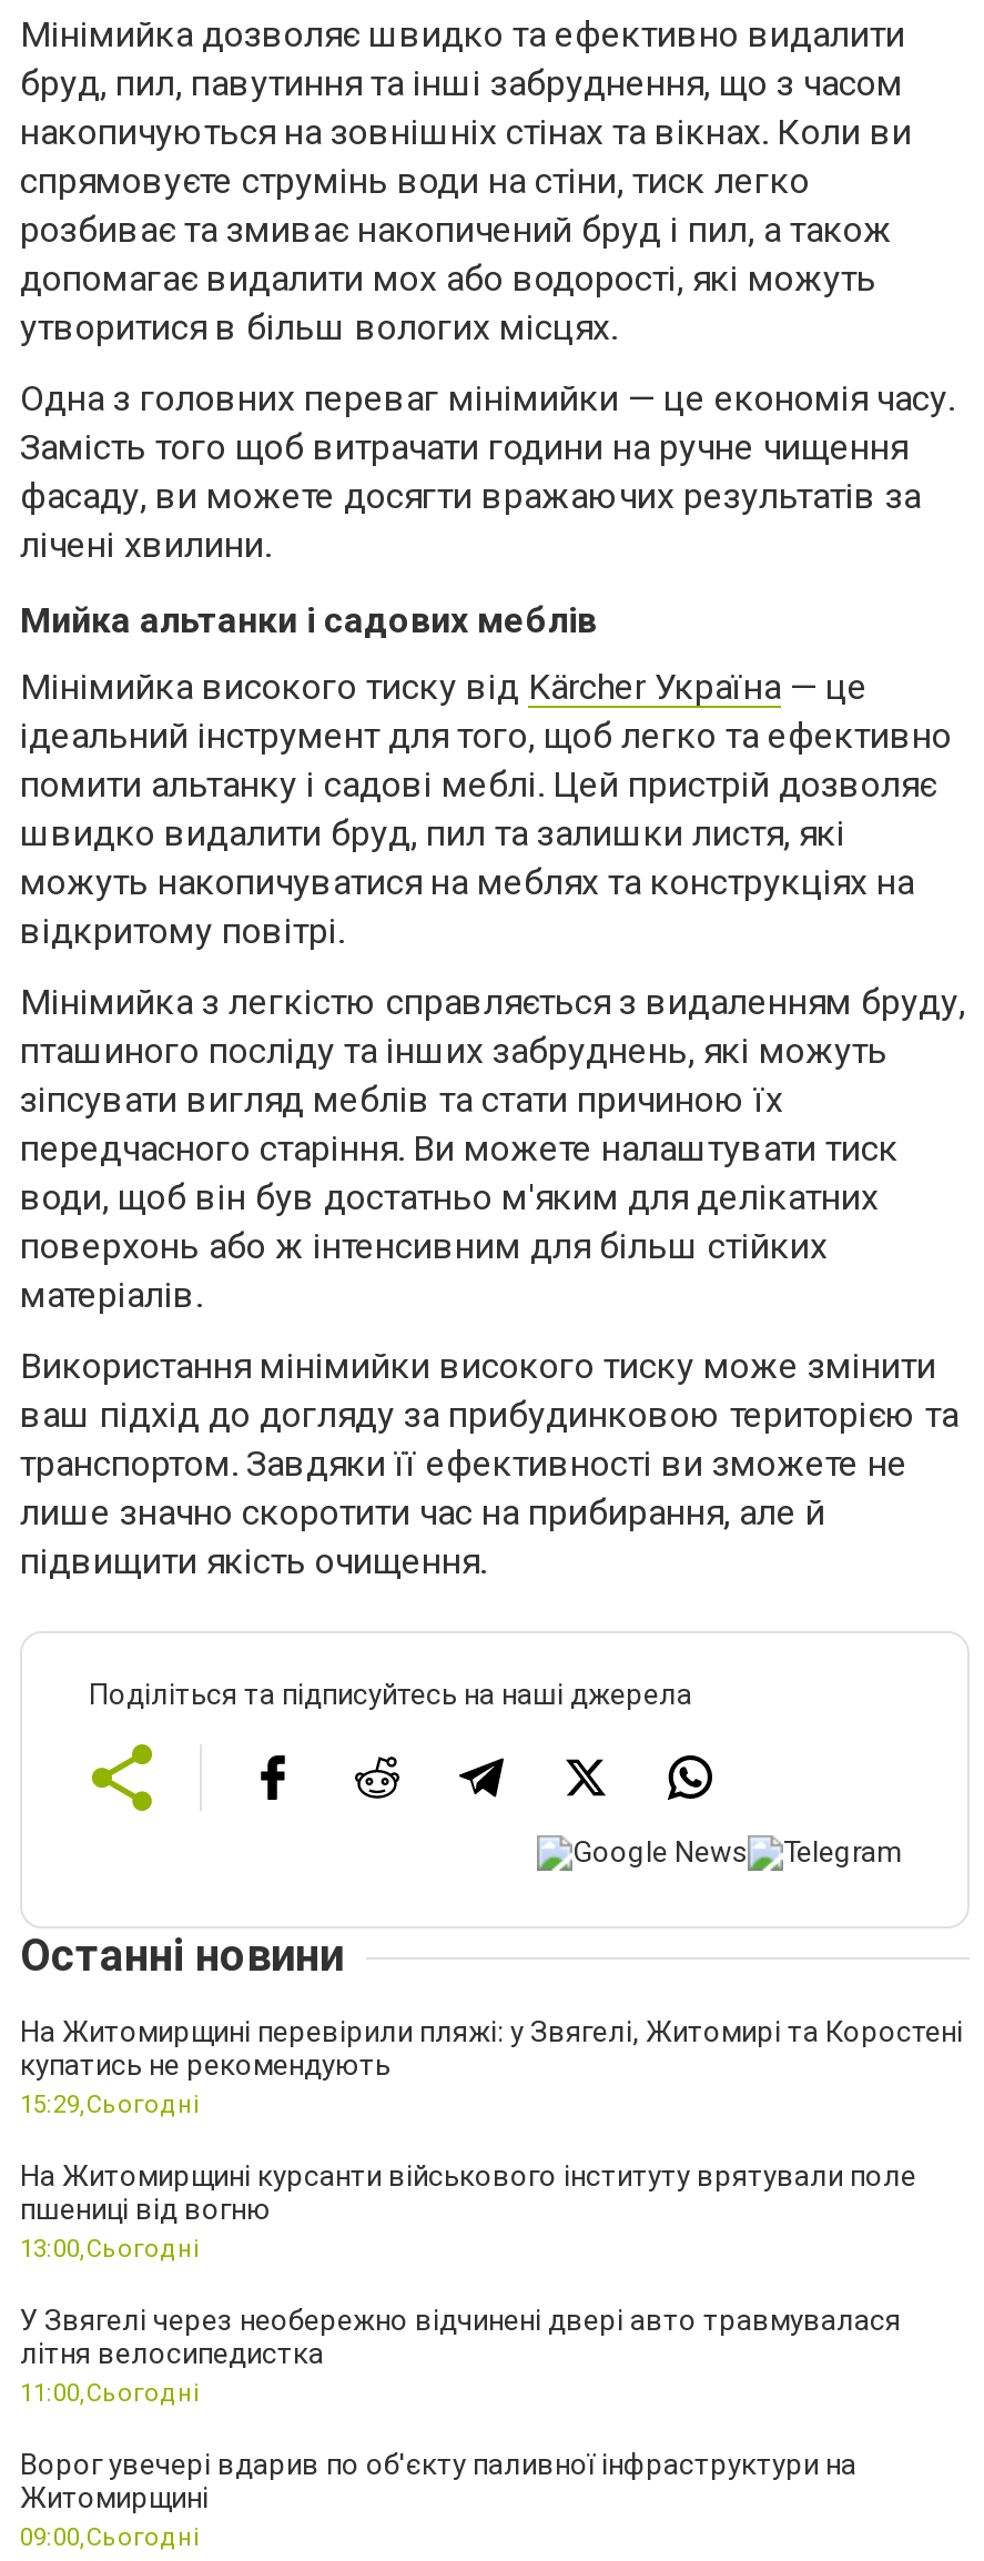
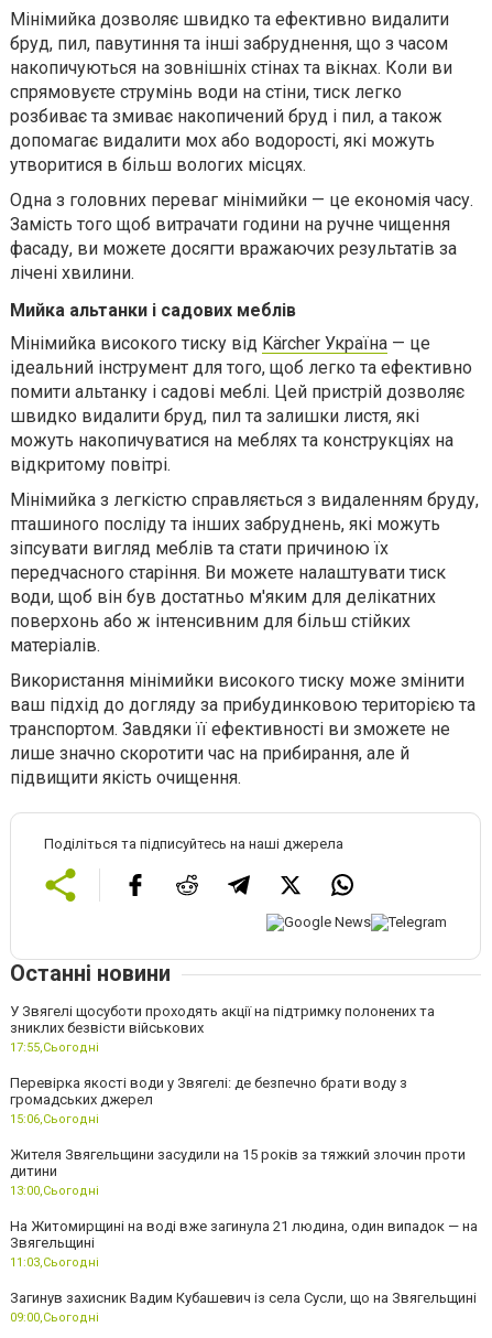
[20,2014,963,2225] На Житомирщині перевірили пляжі: у Звягелі, Житомирі та Коростені | купатись не рекомендують | 15:29,Сьогодні | На Житомирщині курсанти військового інституту врятували поле | пшениці від вогню -> [10,1002,466,1179] У Звягелі щосуботи проходять акції на підтримку полонених та | зниклих безвісти військових | 17:55,Сьогодні | Перевірка якості води у Звягелі: де безпечно брати воду з | громадських джерел | 15:06,Сьогодні | Жителя Звягельщини засудили на 15 років за тяжкий злочин проти | дитини
[20,2302,901,2407] У Звягелі через необережно відчинені двері авто травмувалася | літня велосипедистка | 11:00,Сьогодні -> [10,1217,478,1269] На Житомирщині на воді вже загинула 21 людина, один випадок — на | Звягельщині | 11:03,Сьогодні
[20,2447,856,2513] Ворог увечері вдарив по об'єкту паливної інфраструктури на | Житомирщині -> [10,1289,477,1305] Загинув захисник Вадим Кубашевич із села Сусли, що на Звягельщині

